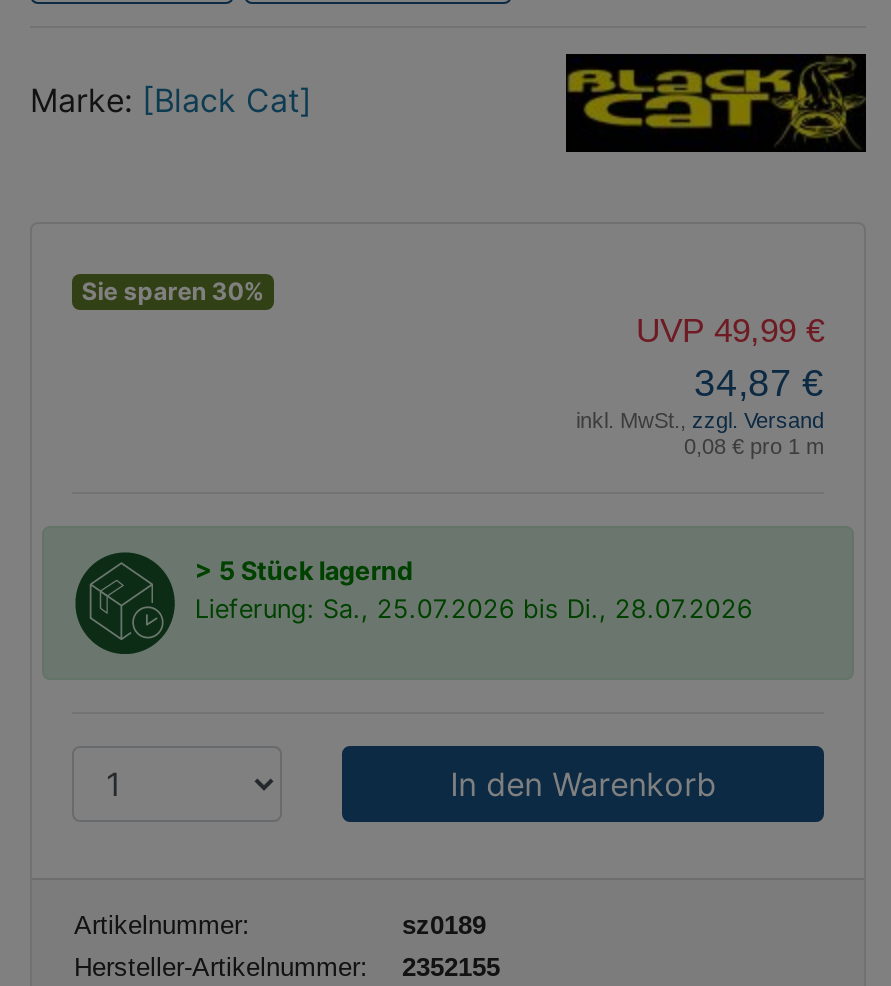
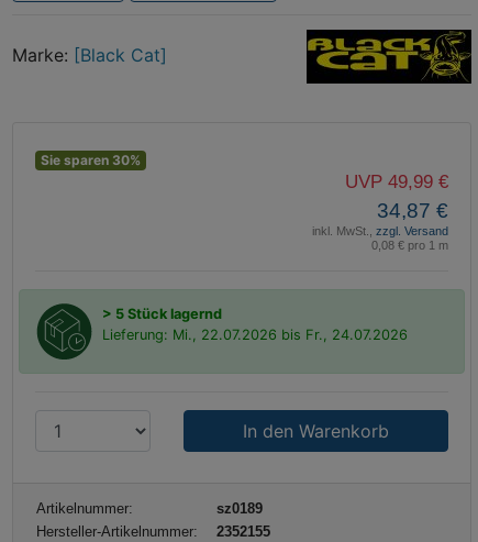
[195,595,753,625] Lieferung: Sa., 25.07.2026 bis Di., 28.07.2026 -> [103,327,408,343] Lieferung: Mi., 22.07.2026 bis Fr., 24.07.2026

